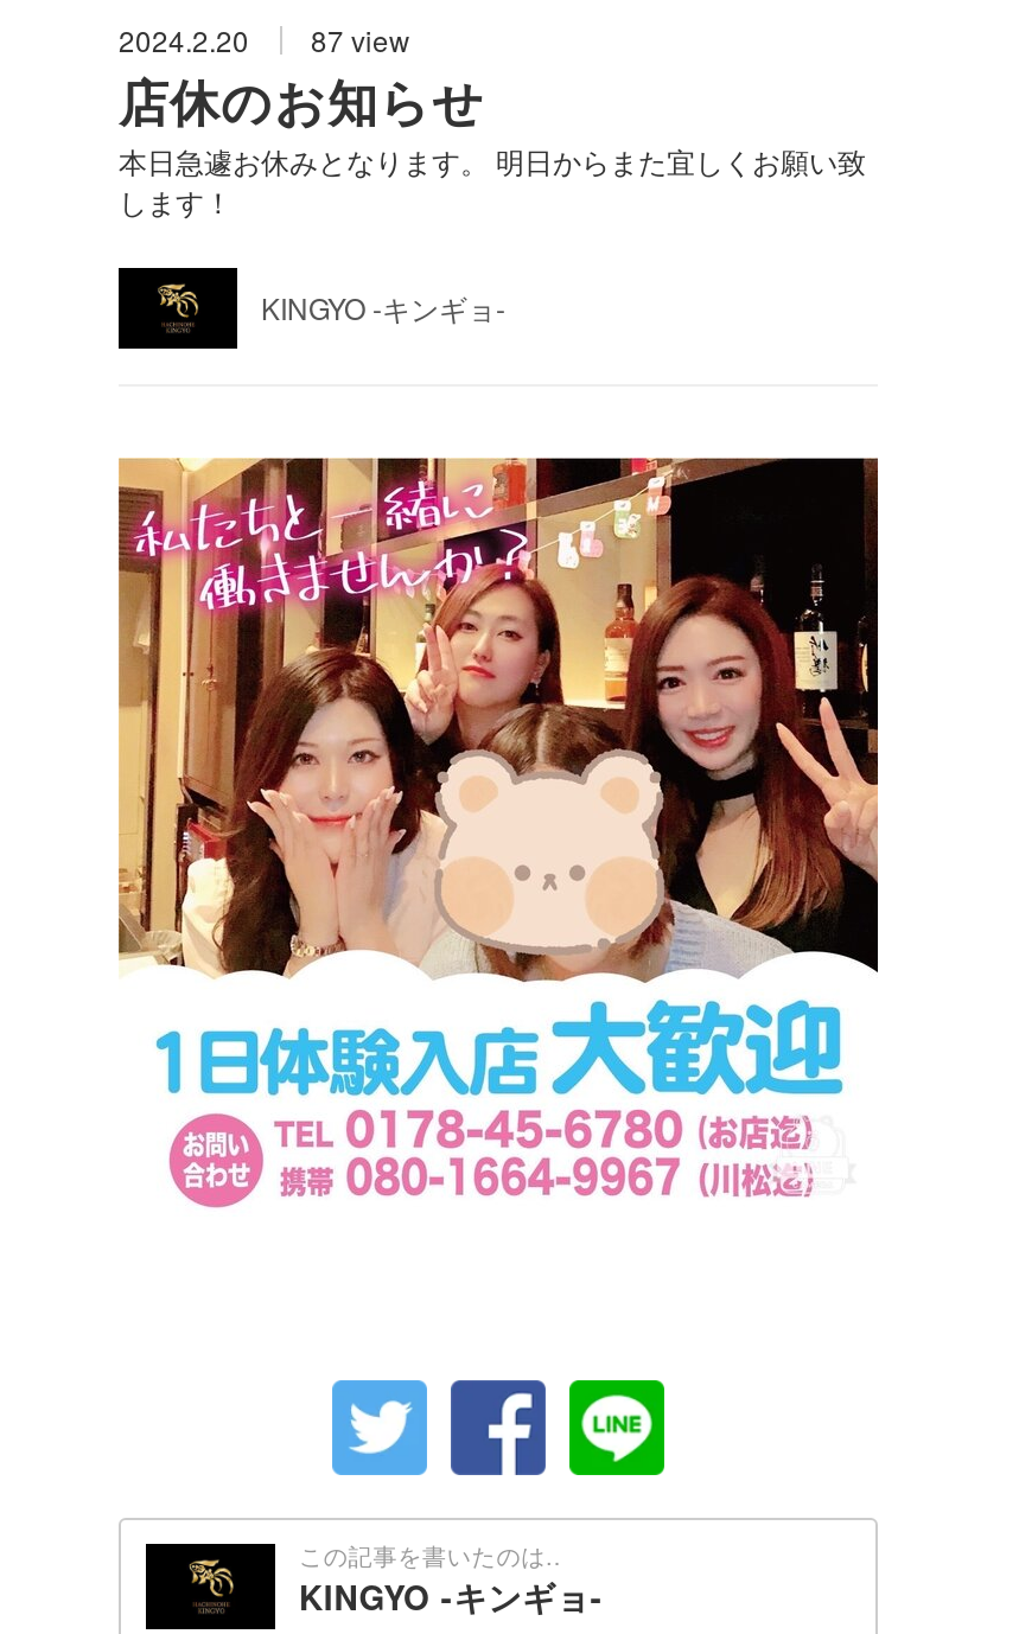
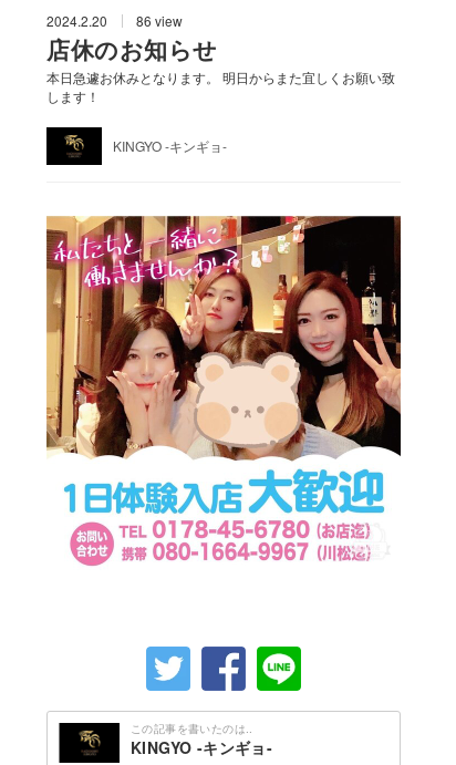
[119,19,410,59] 2024.2.20 87 view -> [46,11,183,30] 2024.2.20 86 view

